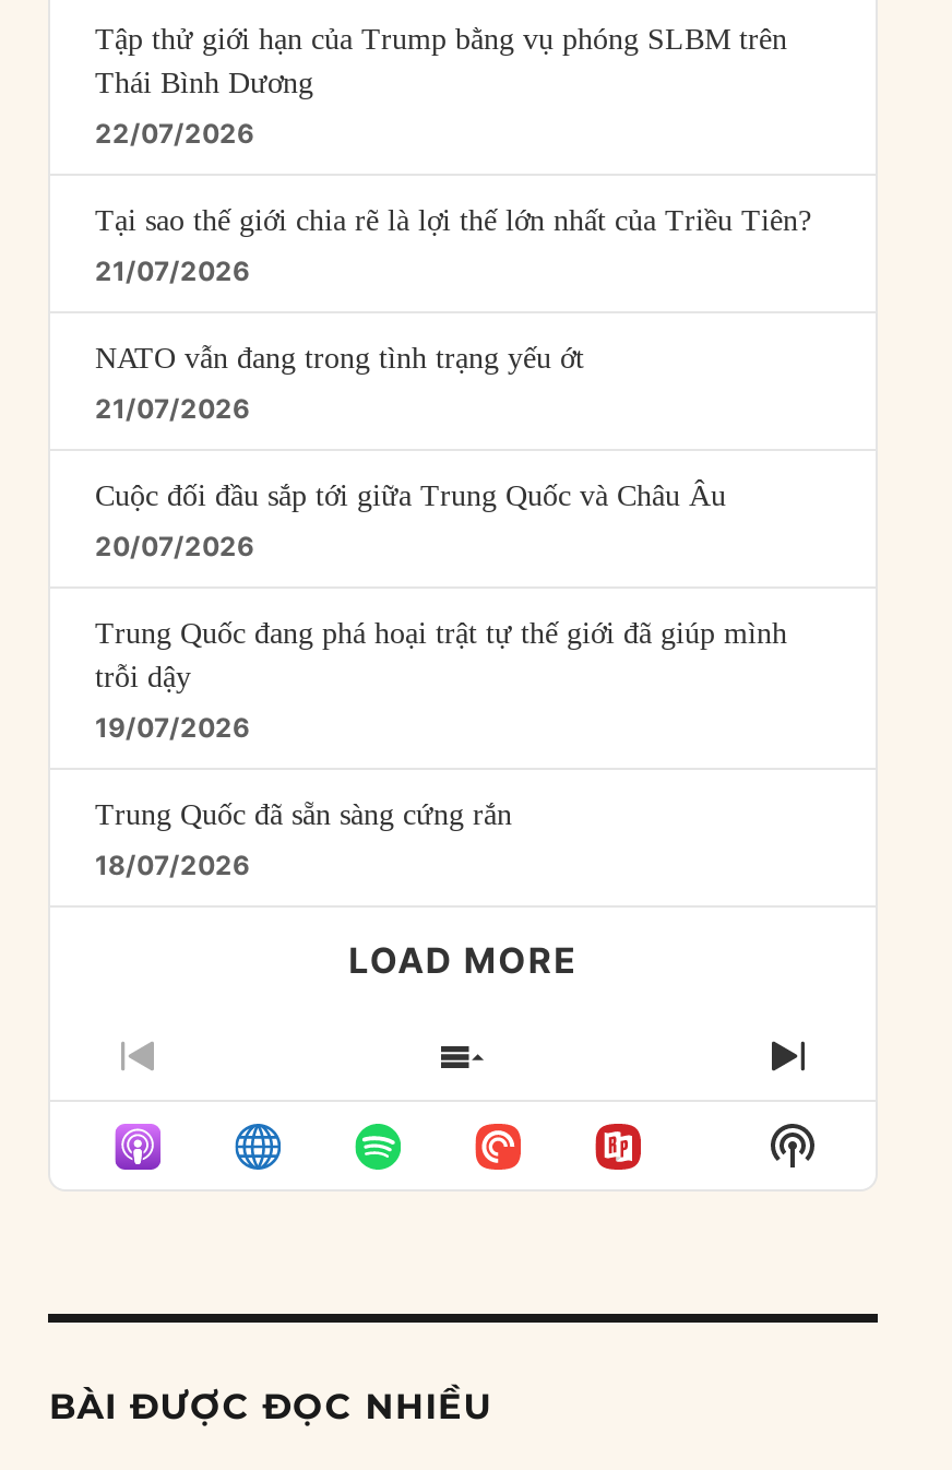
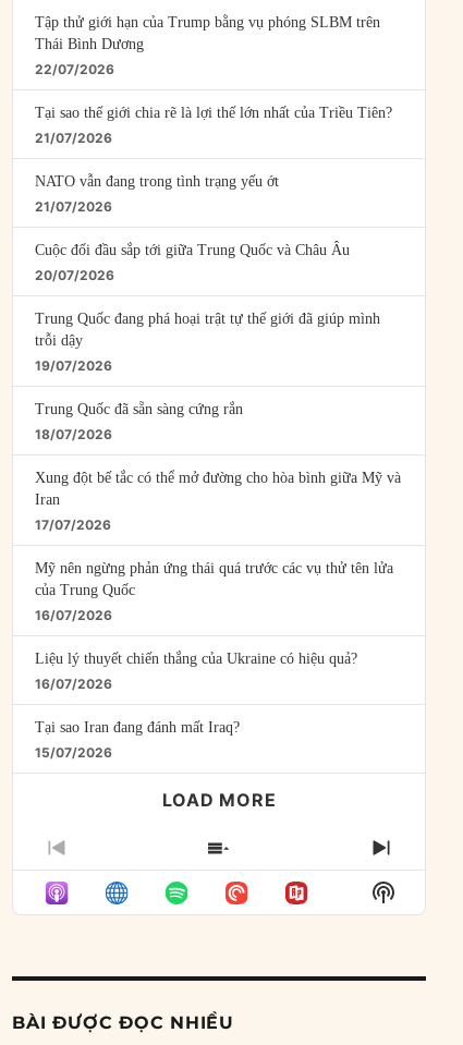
none -> [35,470,401,761] Xung đột bế tắc có thể mở đường cho hòa bình giữa Mỹ và | Iran | 17/07/2026 | Mỹ nên ngừng phản ứng thái quá trước các vụ thử tên lửa | của Trung Quốc | 16/07/2026 | Liệu lý thuyết chiến thắng của Ukraine có hiệu quả? | 16/07/2026 | Tại sao Iran đang đánh mất Iraq? | 15/07/2026

